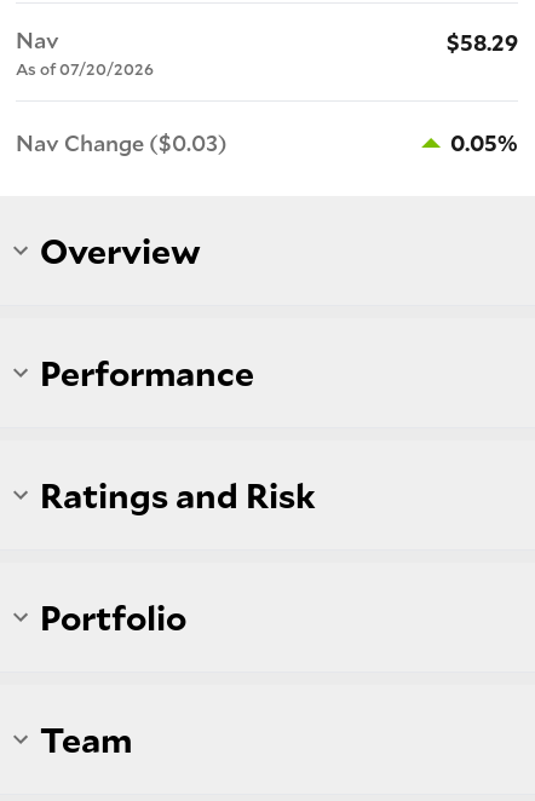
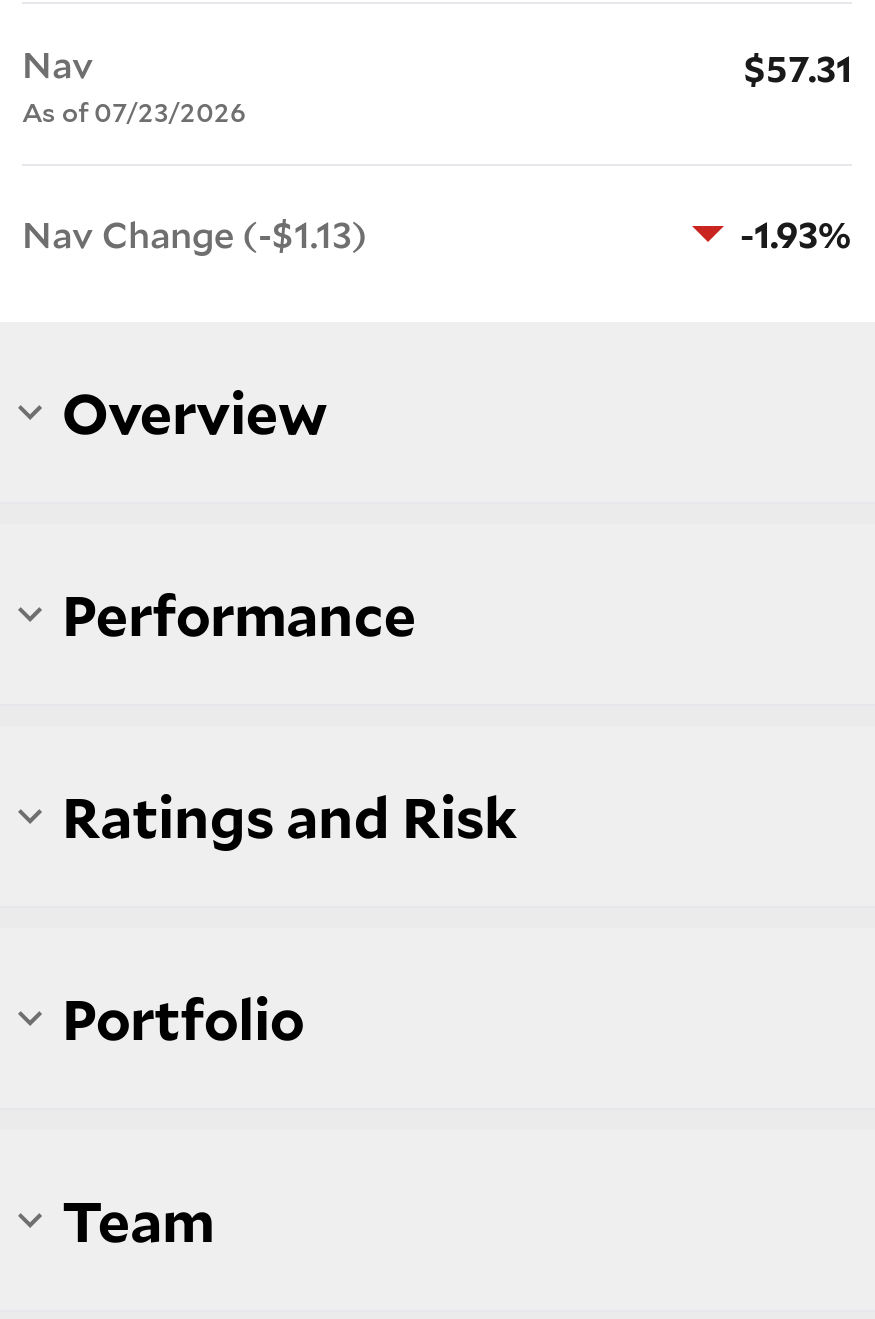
[447,28,518,57] $58.29 -> [744,44,852,92] $57.31
[16,58,154,80] As of 07/20/2026 -> [22,94,246,130] As of 07/23/2026
[16,128,228,157] Nav Change ($0.03) -> [22,210,368,258] Nav Change (-$1.13)
[450,128,518,157] 0.05% -> [740,210,852,258] -1.93%

